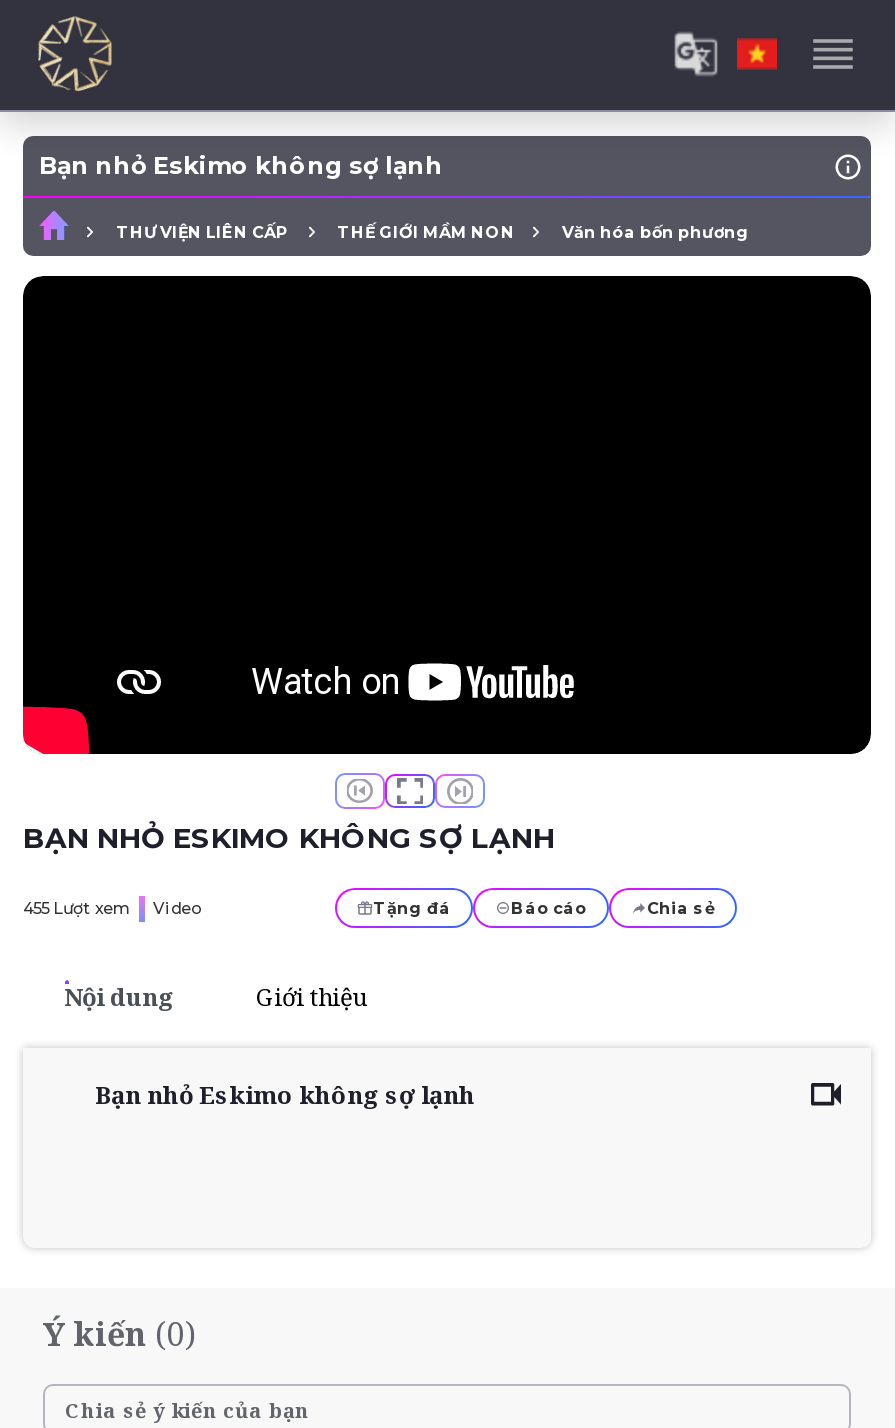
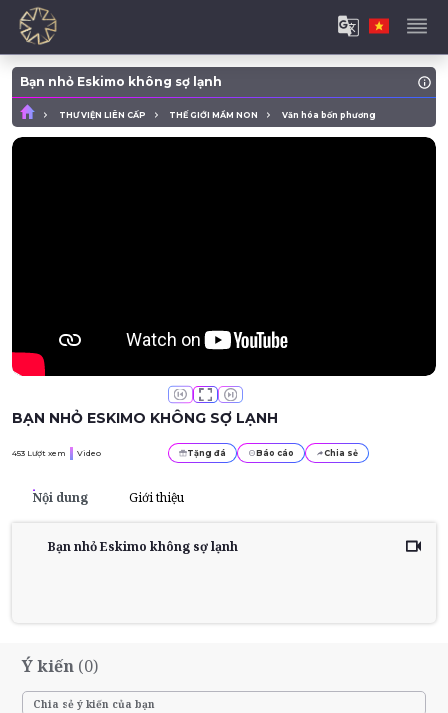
[23,898,201,918] 455 Lượt xem Video -> [12,448,101,458] 453 Lượt xem Video

